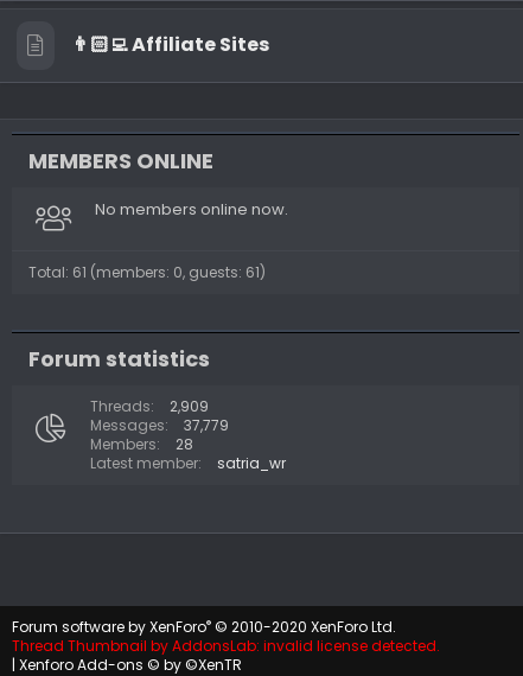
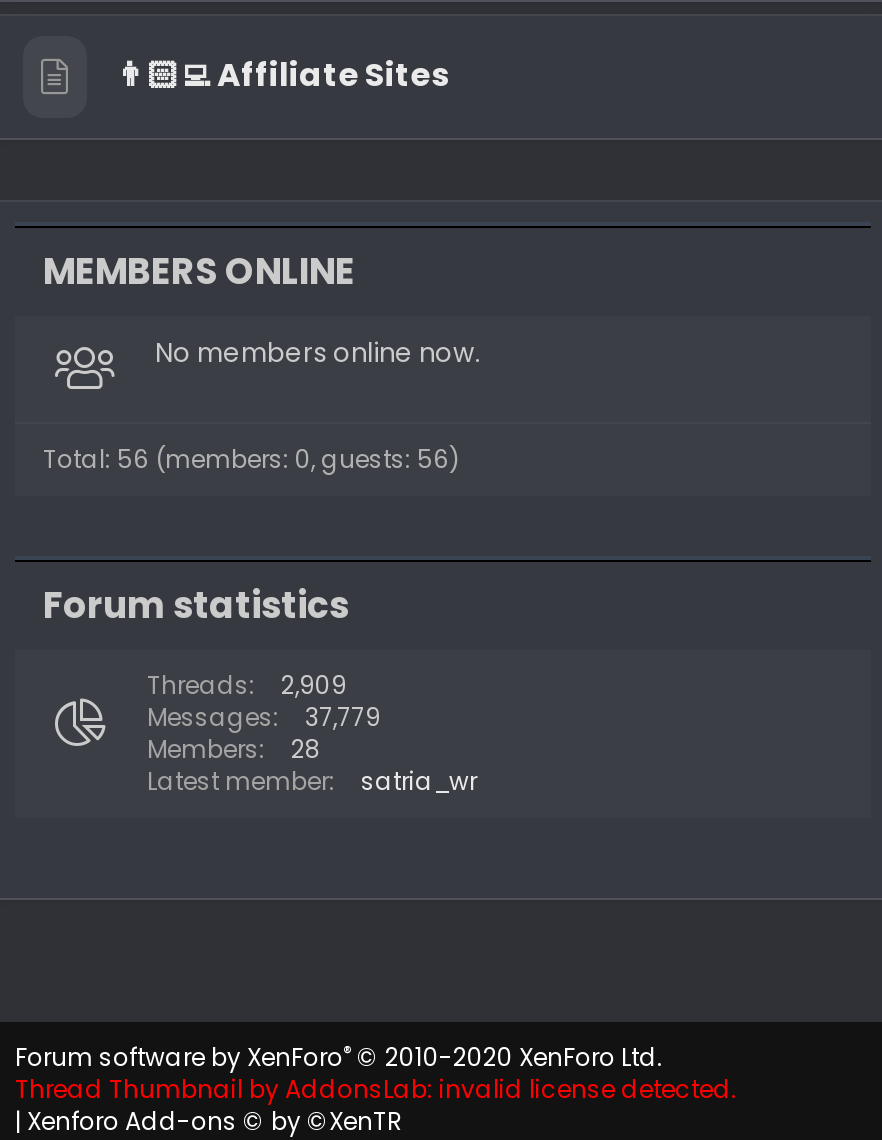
[28,262,266,282] Total: 61 (members: 0, guests: 61) -> [43,442,459,476] Total: 56 (members: 0, guests: 56)

